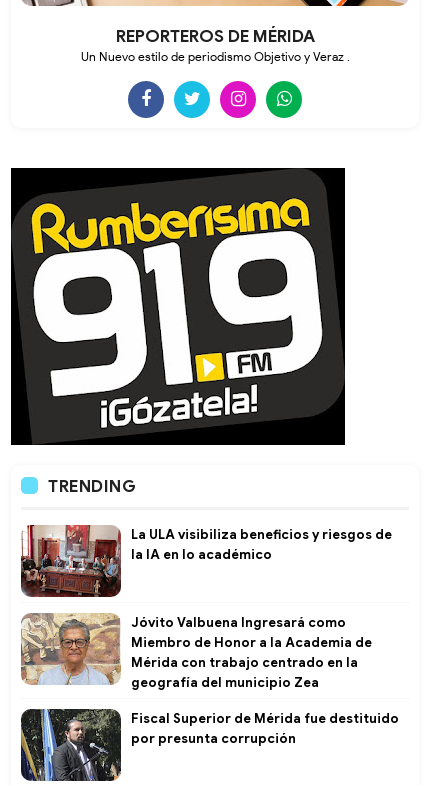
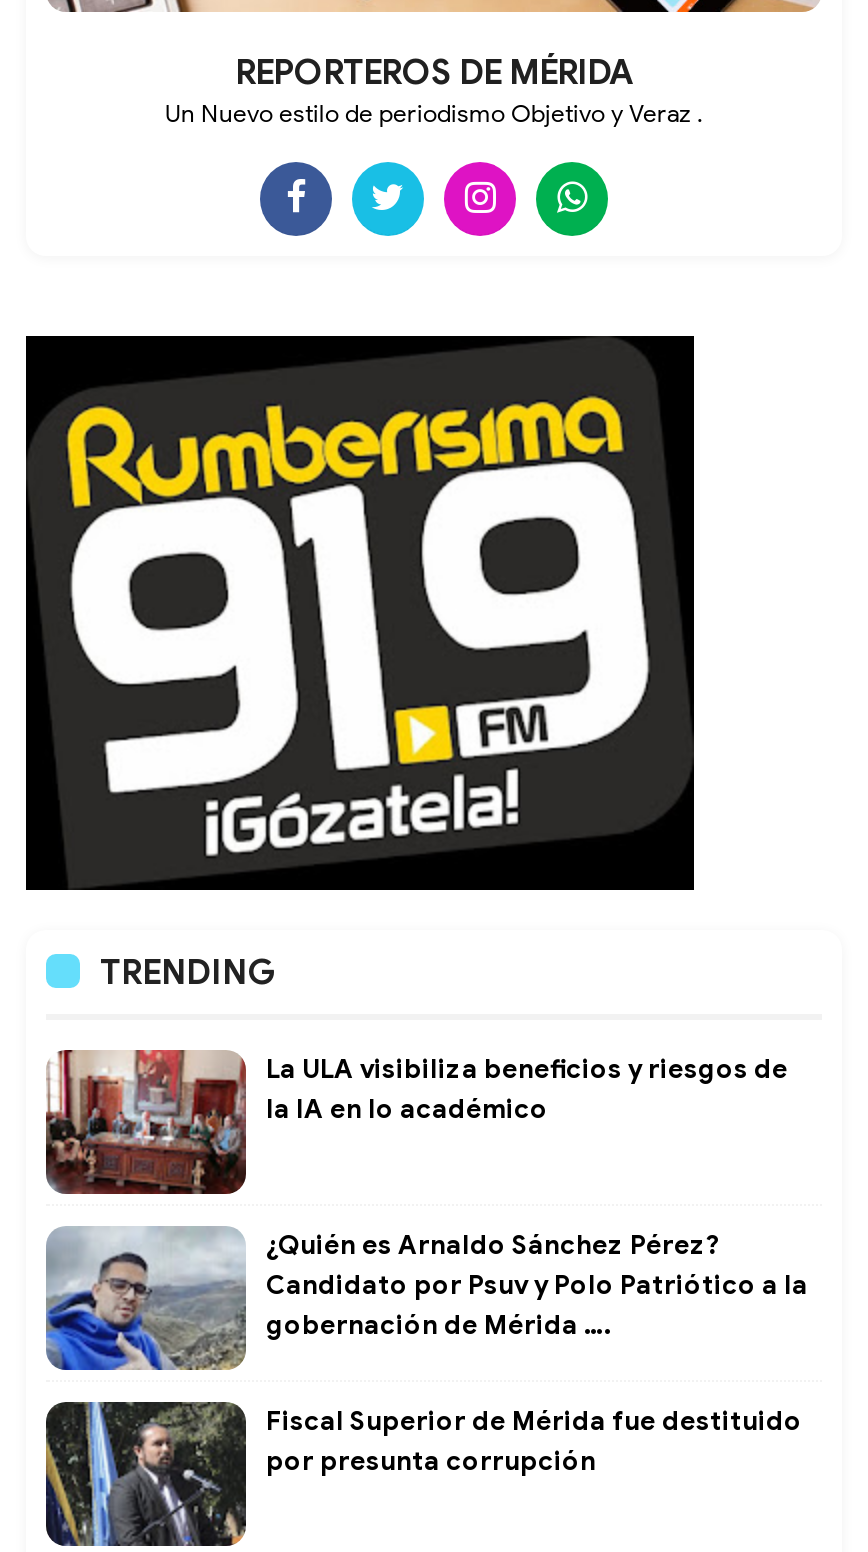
[21,613,372,691] [image] | Jóvito Valbuena Ingresará como | Miembro de Honor a la Academia de | Mérida con trabajo centrado en la | geografía del municipio Zea -> [46,1226,808,1372] [image] | ¿Quién es Arnaldo Sánchez Pérez? | Candidato por Psuv y Polo Patriótico a la | gobernación de Mérida ….

